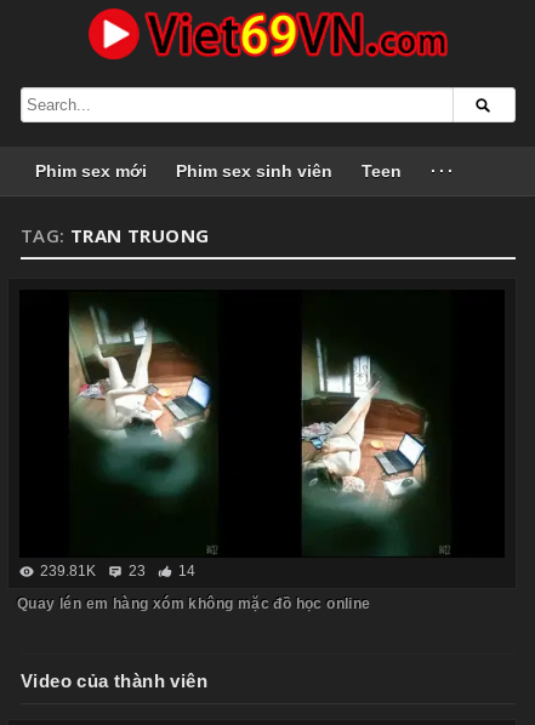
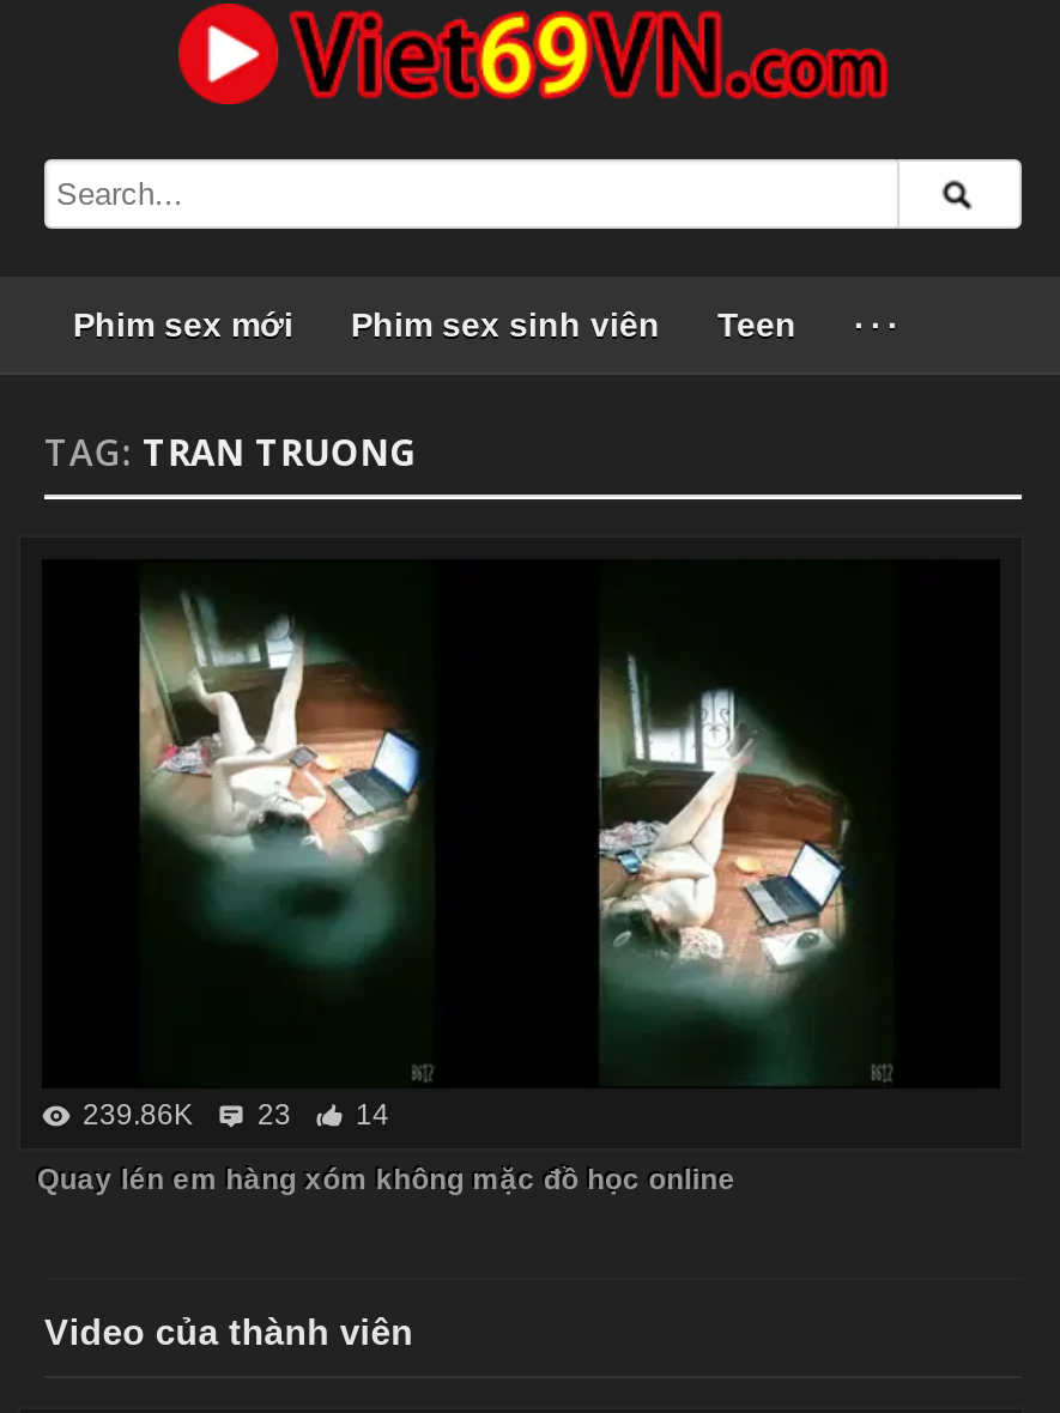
[40,563,195,580] 239.81K 23 14 -> [83,1099,389,1132] 239.86K 23 14

